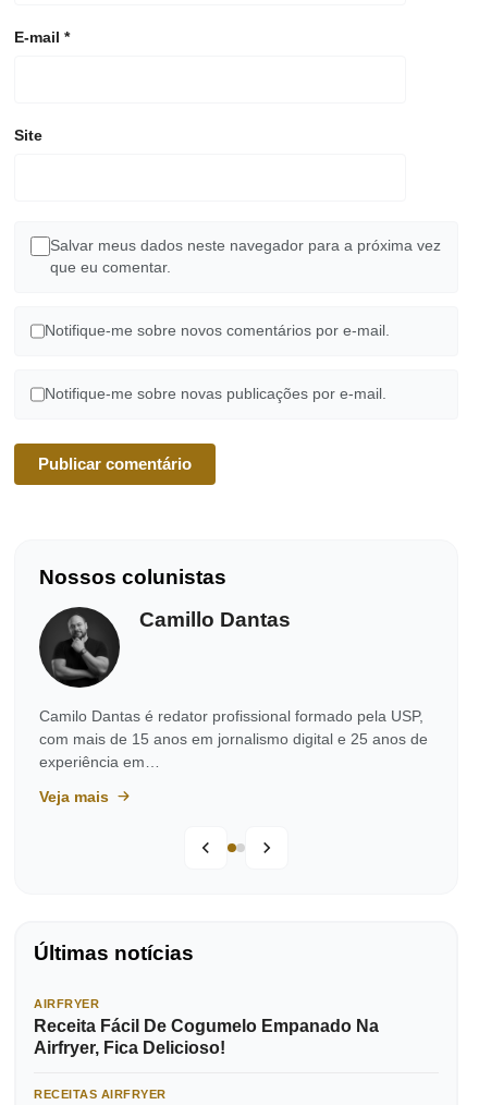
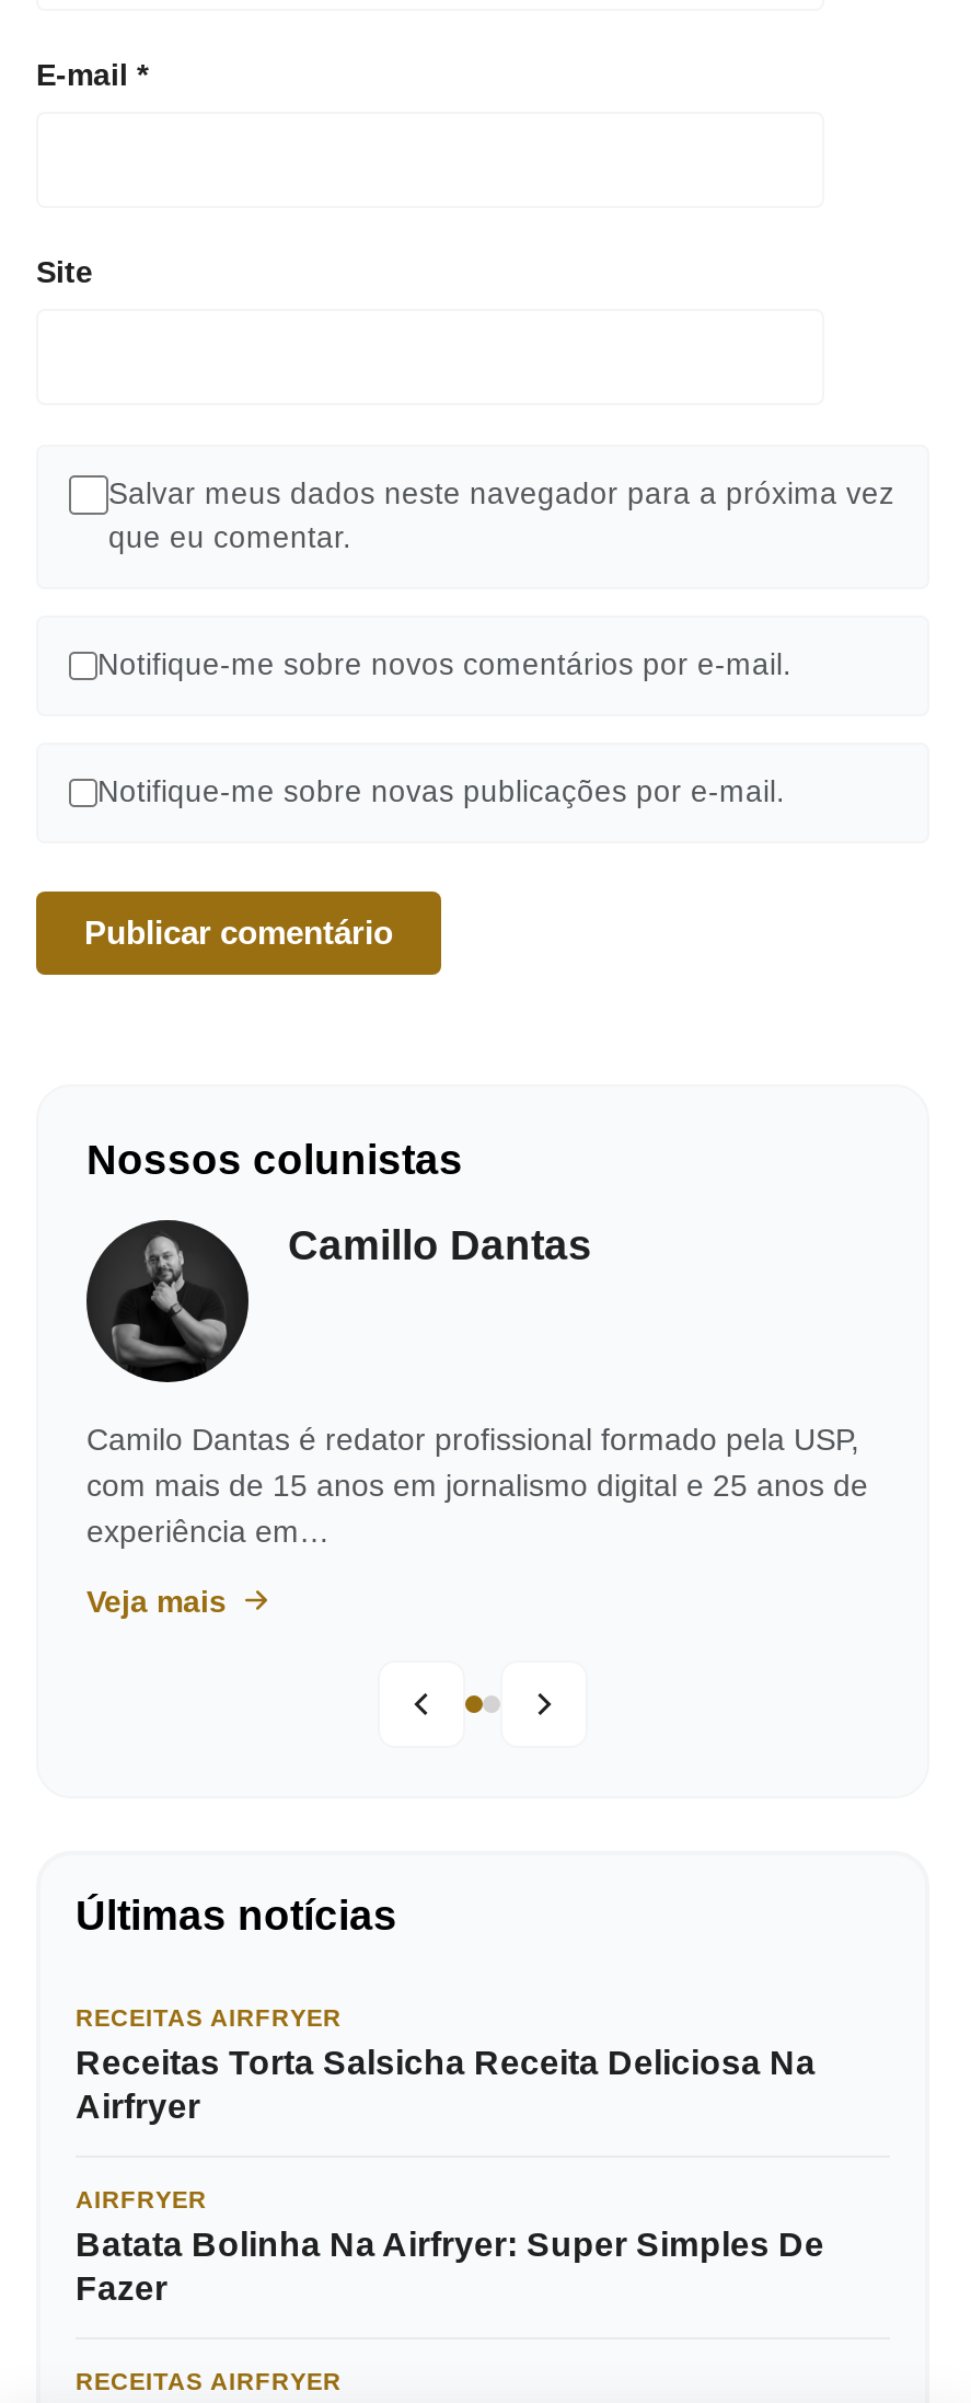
none -> [76,2005,816,2125] RECEITAS AIRFRYER | Receitas Torta Salsicha Receita Deliciosa Na | Airfryer
[34,1017,379,1057] Receita Fácil De Cogumelo Empanado Na | Airfryer, Fica Delicioso! -> [76,2226,824,2307] Batata Bolinha Na Airfryer: Super Simples De | Fazer

